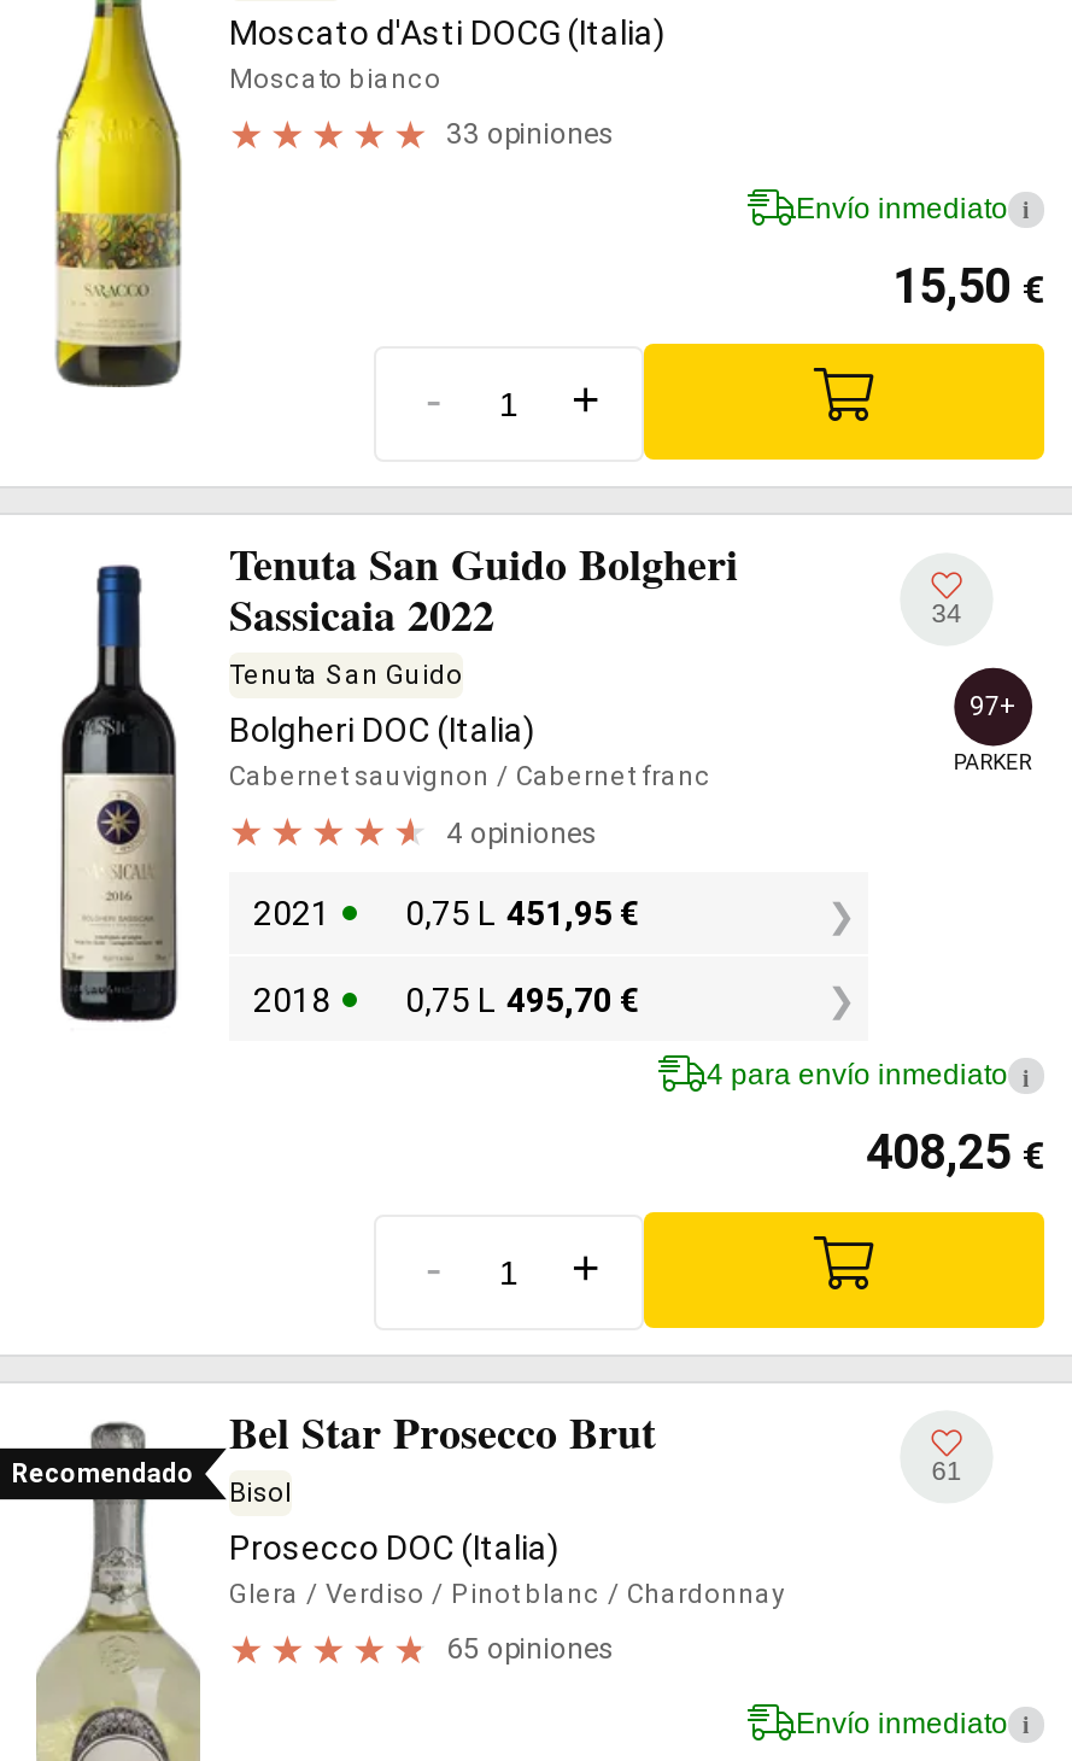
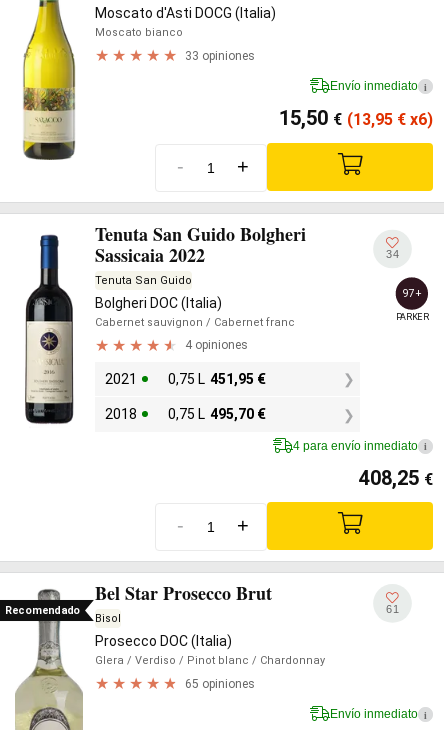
[892,256,1044,314] 15,50 € -> [279,106,433,130] 15,50 € (13,95 €x6)

